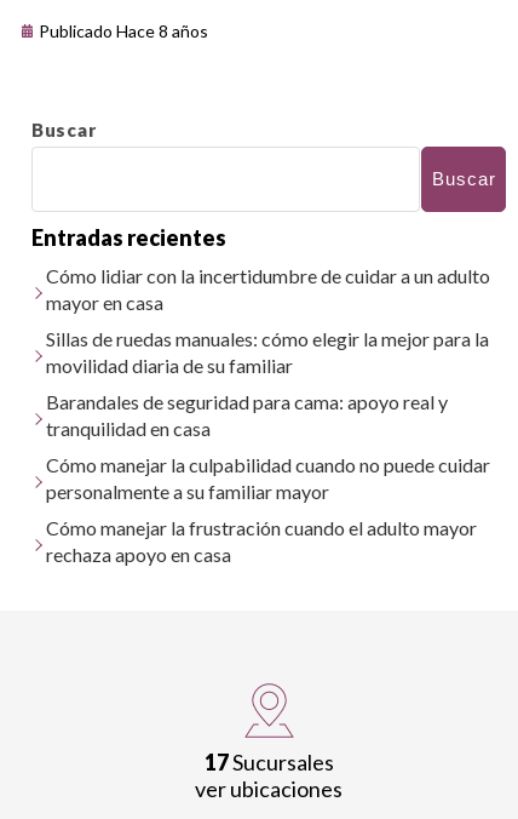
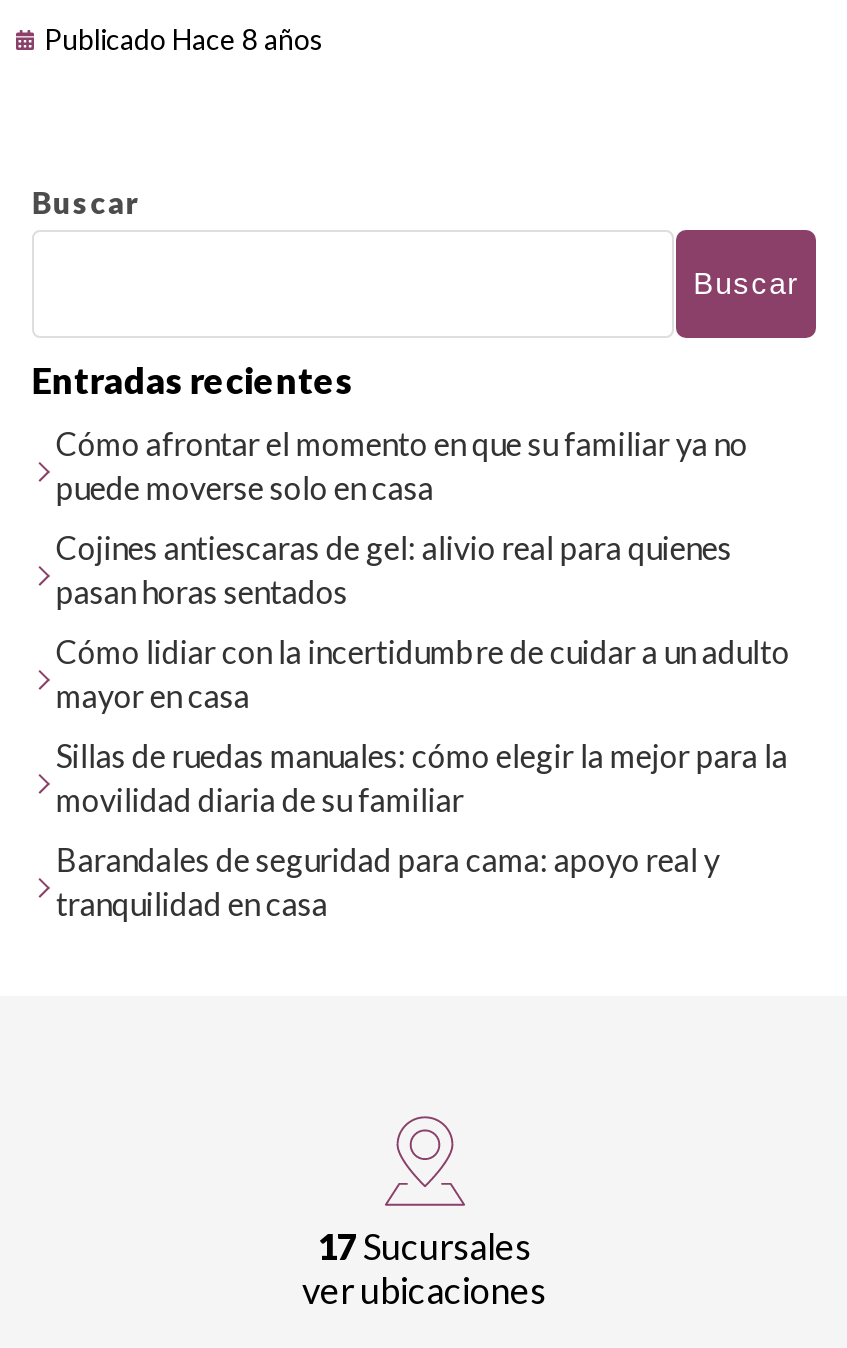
none -> [56,424,748,610] Cómo afrontar el momento en que su familiar ya no | puede moverse solo en casa | Cojines antiescaras de gel: alivio real para quienes | pasan horas sentados
moved [46,264,490,440] -> [56,632,790,922]: Cómo lidiar con la incertidumbre de cuidar a un adulto | mayor en casa | Sillas de ruedas manuales: cómo elegir la mejor para la | movilidad diaria de su familiar | Barandales de seguridad para cama: apoyo real y | tranquilidad en casa
[46,453,490,566] Cómo manejar la culpabilidad cuando no puede cuidar | personalmente a su familiar mayor | Cómo manejar la frustración cuando el adulto mayor | rechaza apoyo en casa -> none

